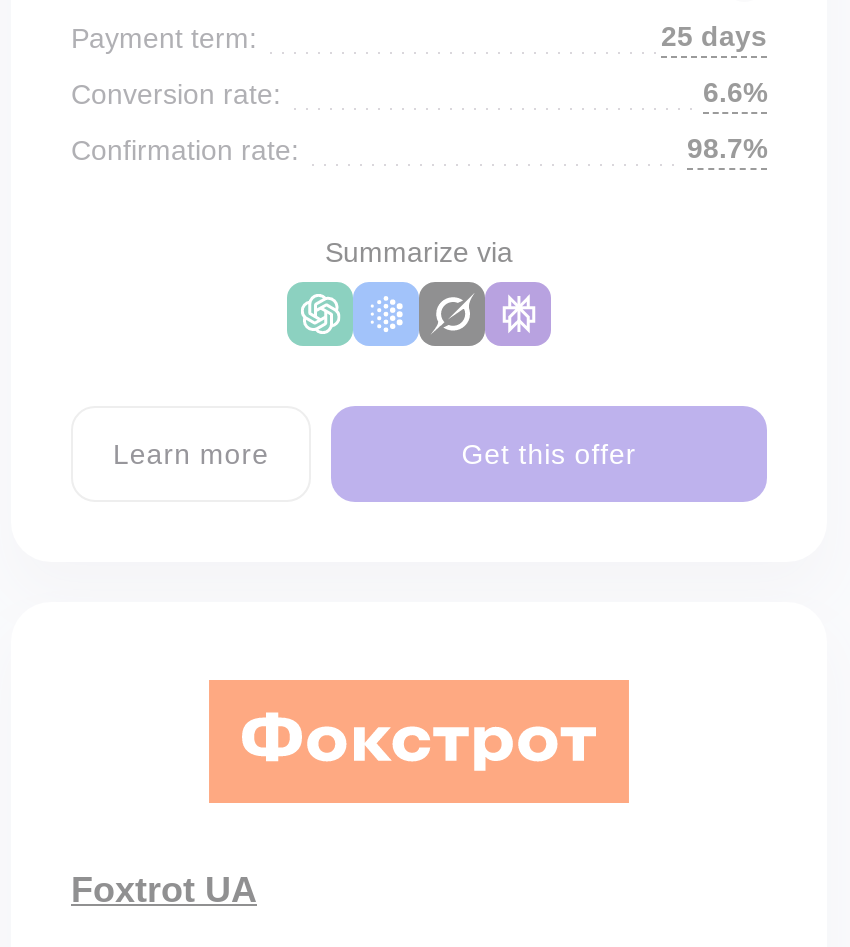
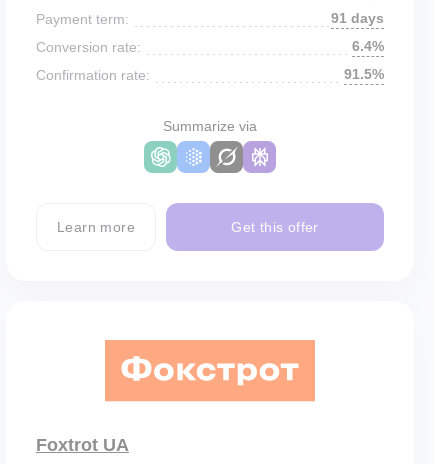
[661,20,767,52] 25 days -> [331,10,384,26] 91 days
[703,76,767,108] 6.6% -> [352,38,384,54] 6.4%
[687,132,767,164] 98.7% -> [344,66,384,82] 91.5%

